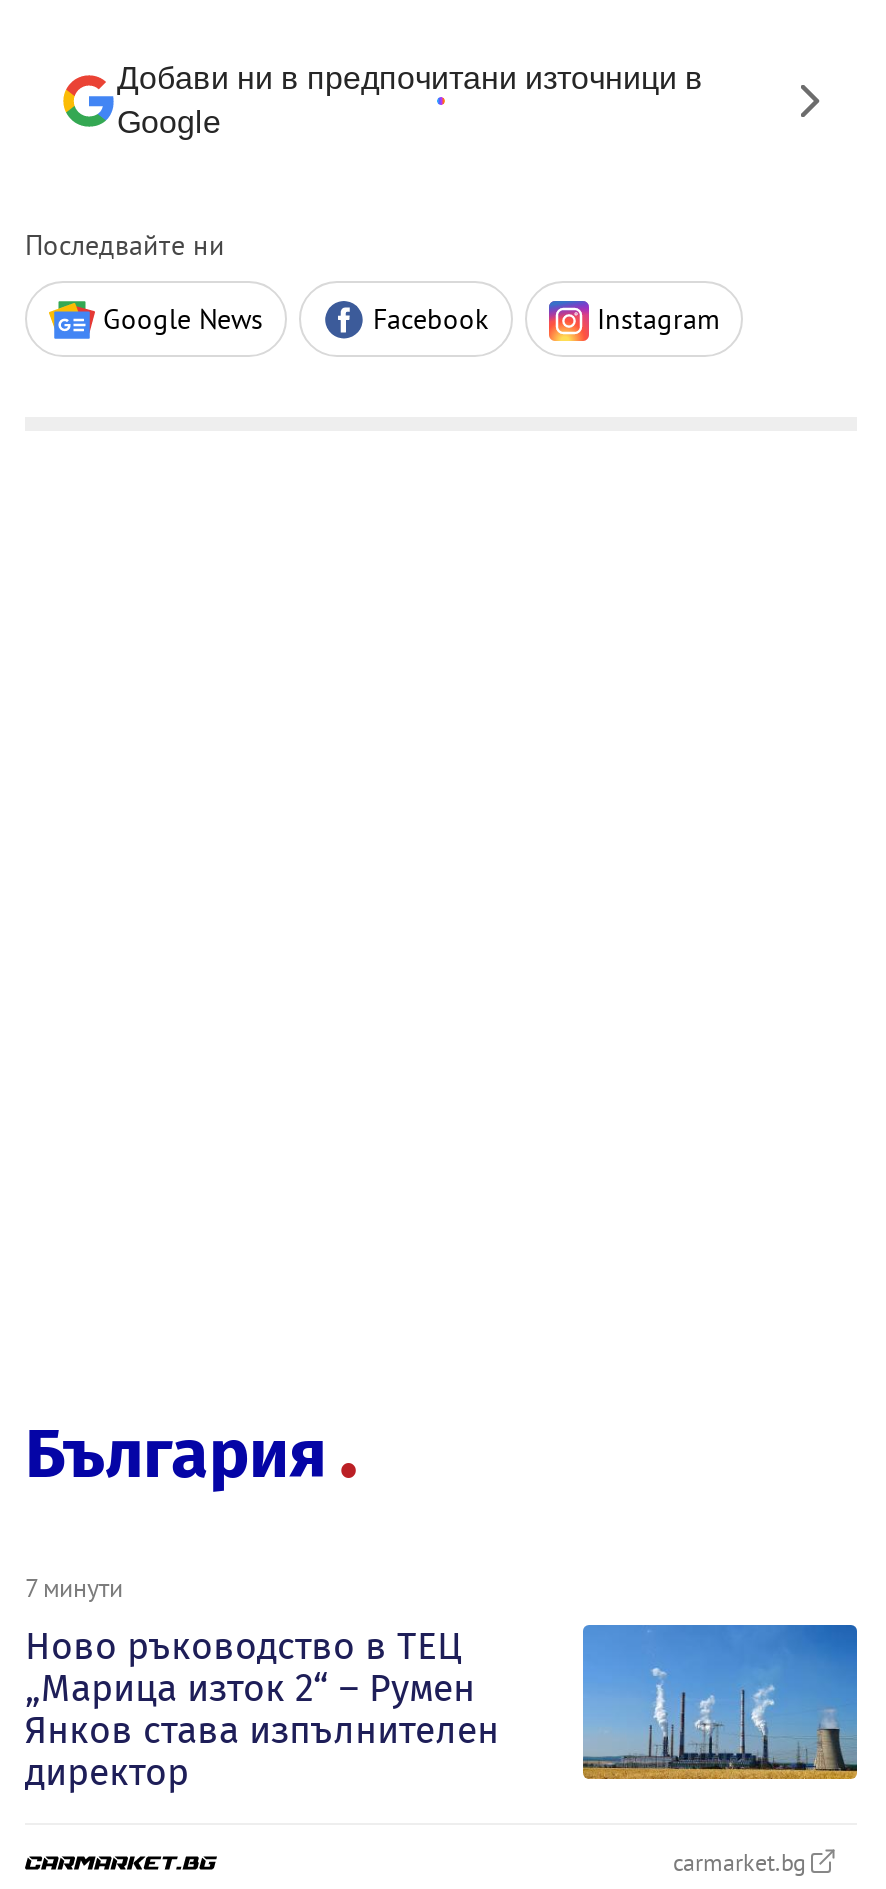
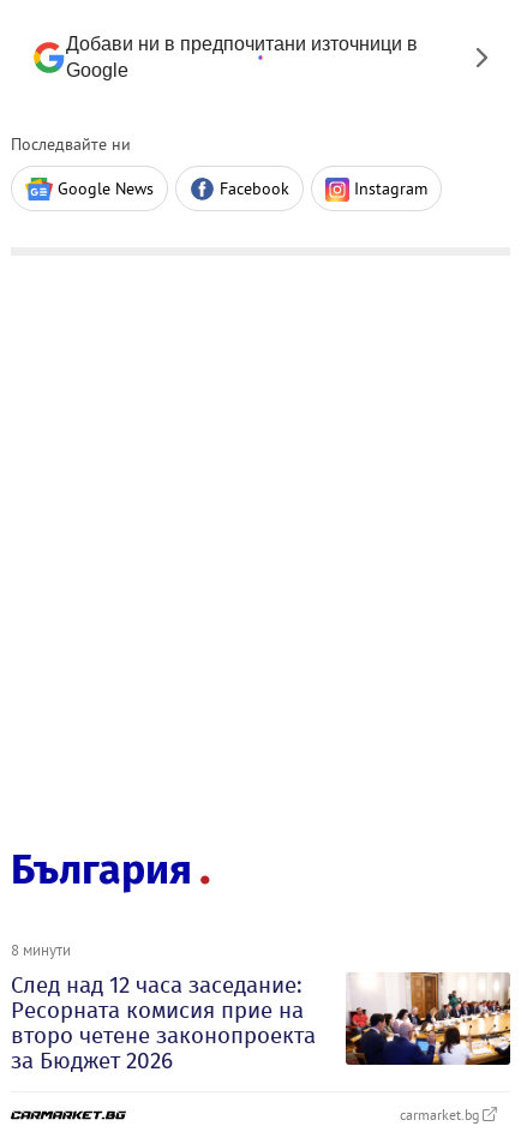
[25,1571,499,1795] 7 минути | Ново ръководство в ТЕЦ | „Марица изток 2“ – Румен | Янков става изпълнителен | директор -> [11,940,316,1074] 8 минути | След над 12 часа заседание: | Ресорната комисия прие на | второ четене законопроекта | за Бюджет 2026
[581,1623,859,1781] [image] -> [345,971,511,1066] [image]

